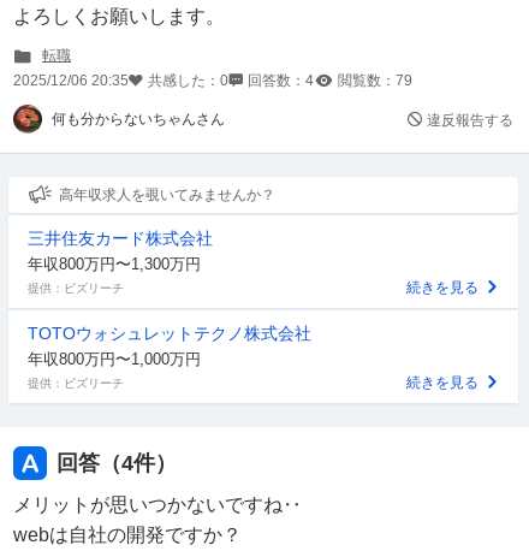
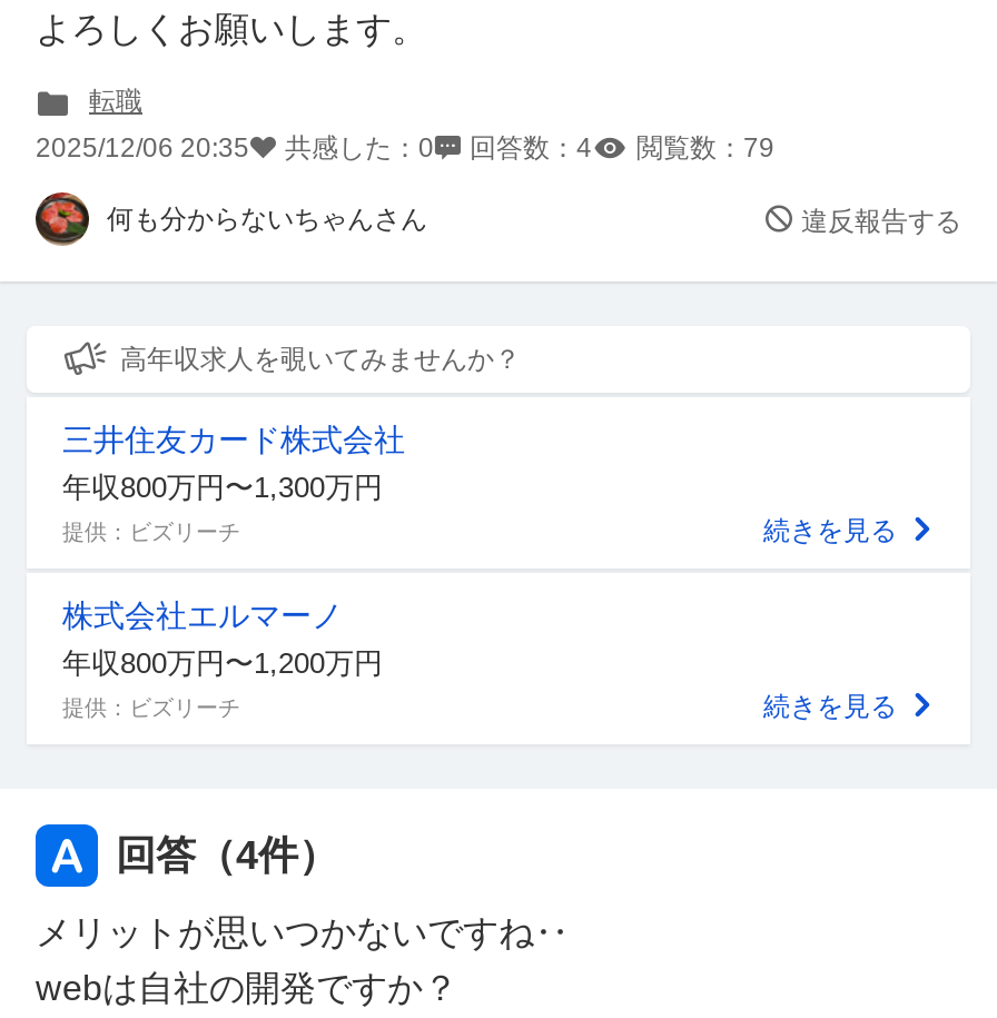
[28,324,311,368] TOTOウォシュレットテクノ株式会社 | 年収800万円〜1,000万円 -> [62,598,383,680] 株式会社エルマーノ | 年収800万円〜1,200万円

